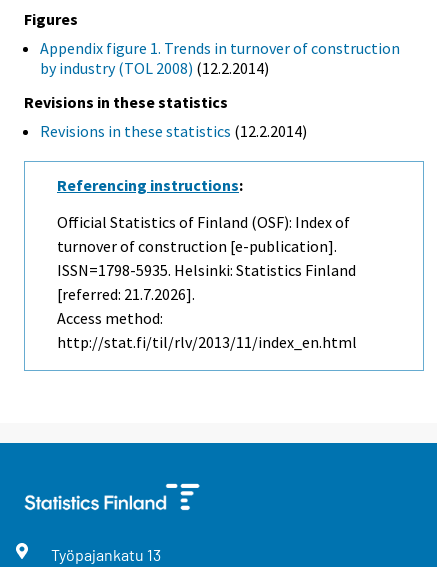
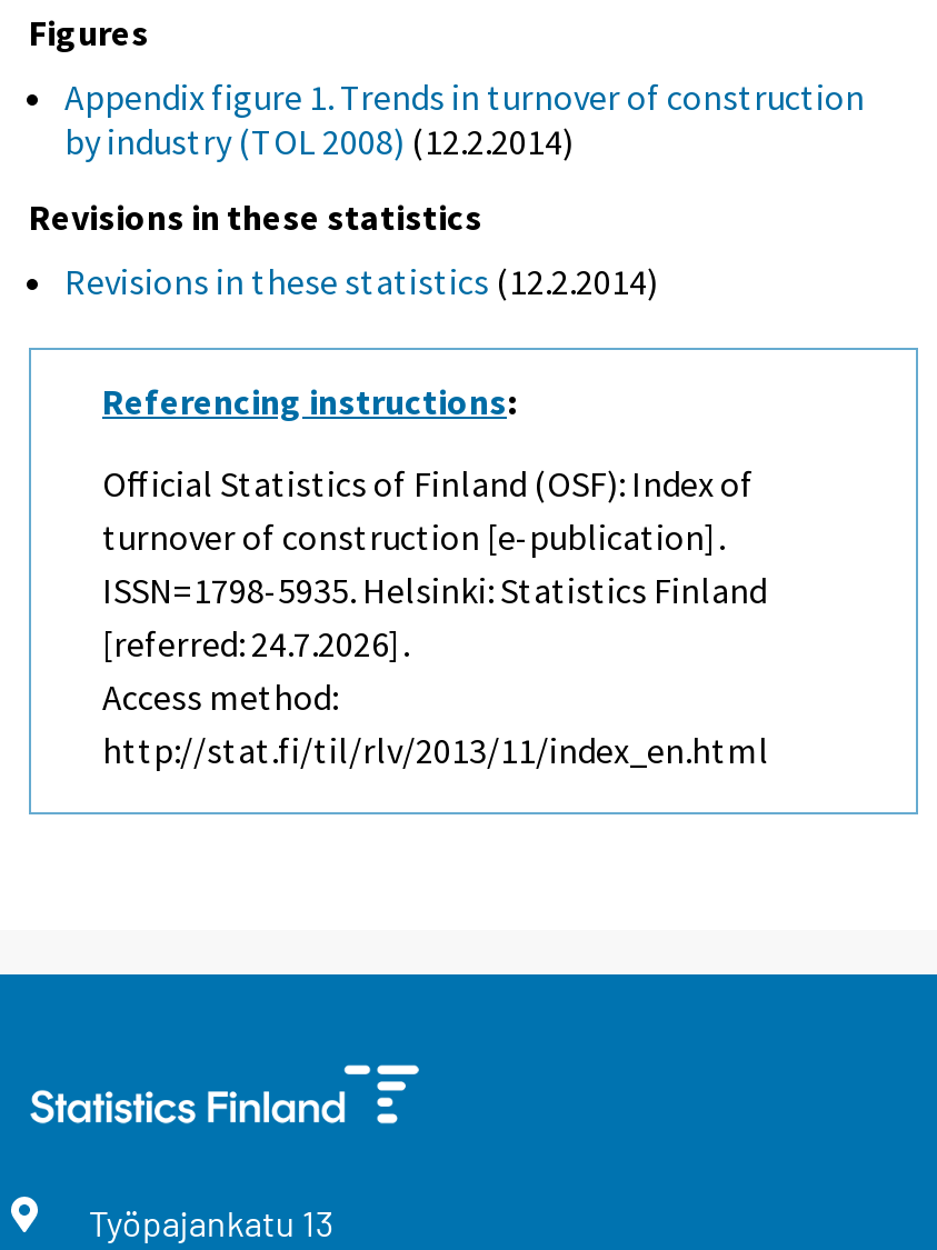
[57,284,195,304] [referred: 21.7.2026]. -> [102,621,409,666] [referred: 24.7.2026].

